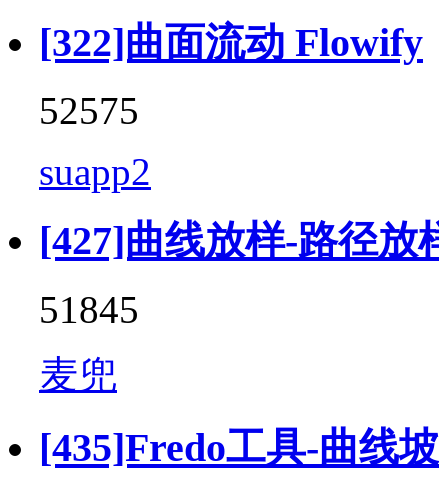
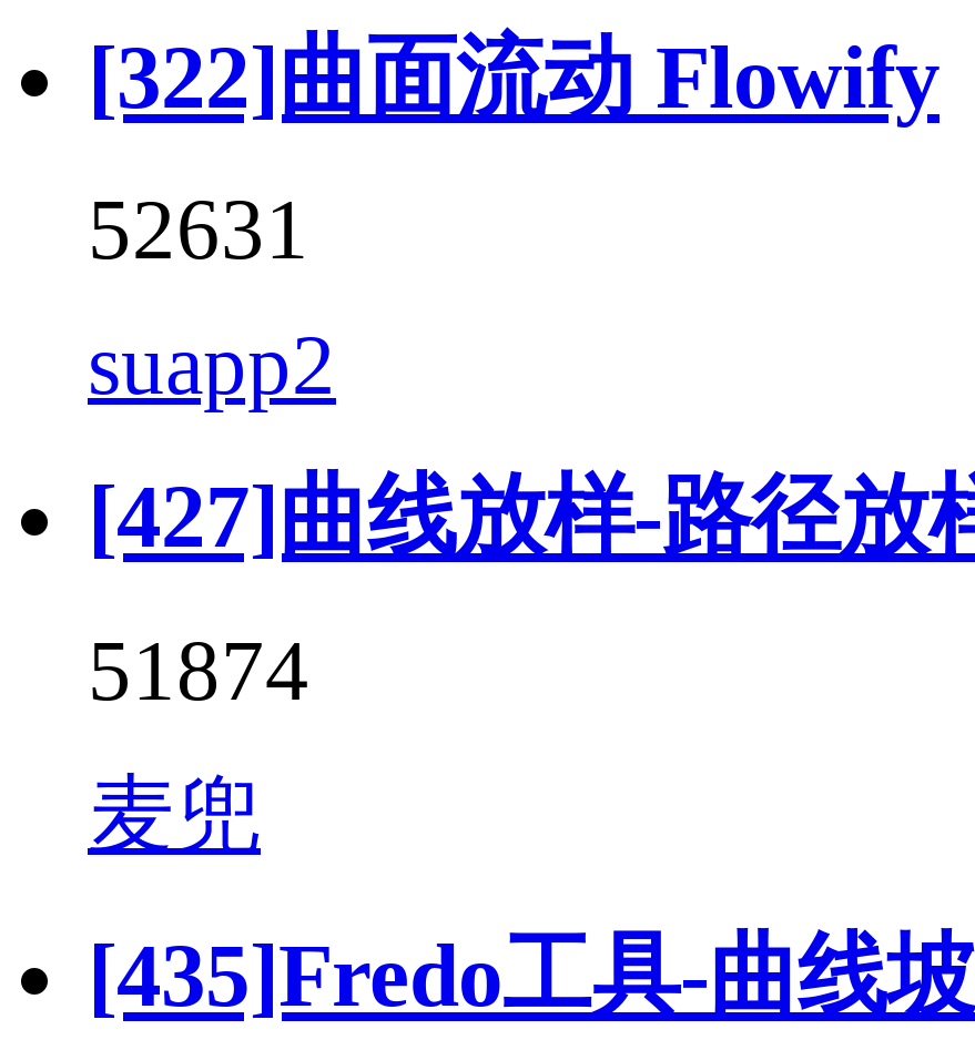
[39,89,139,132] 52575 -> [88,181,309,277] 52631
[39,288,139,331] 51845 -> [88,621,309,717] 51874

